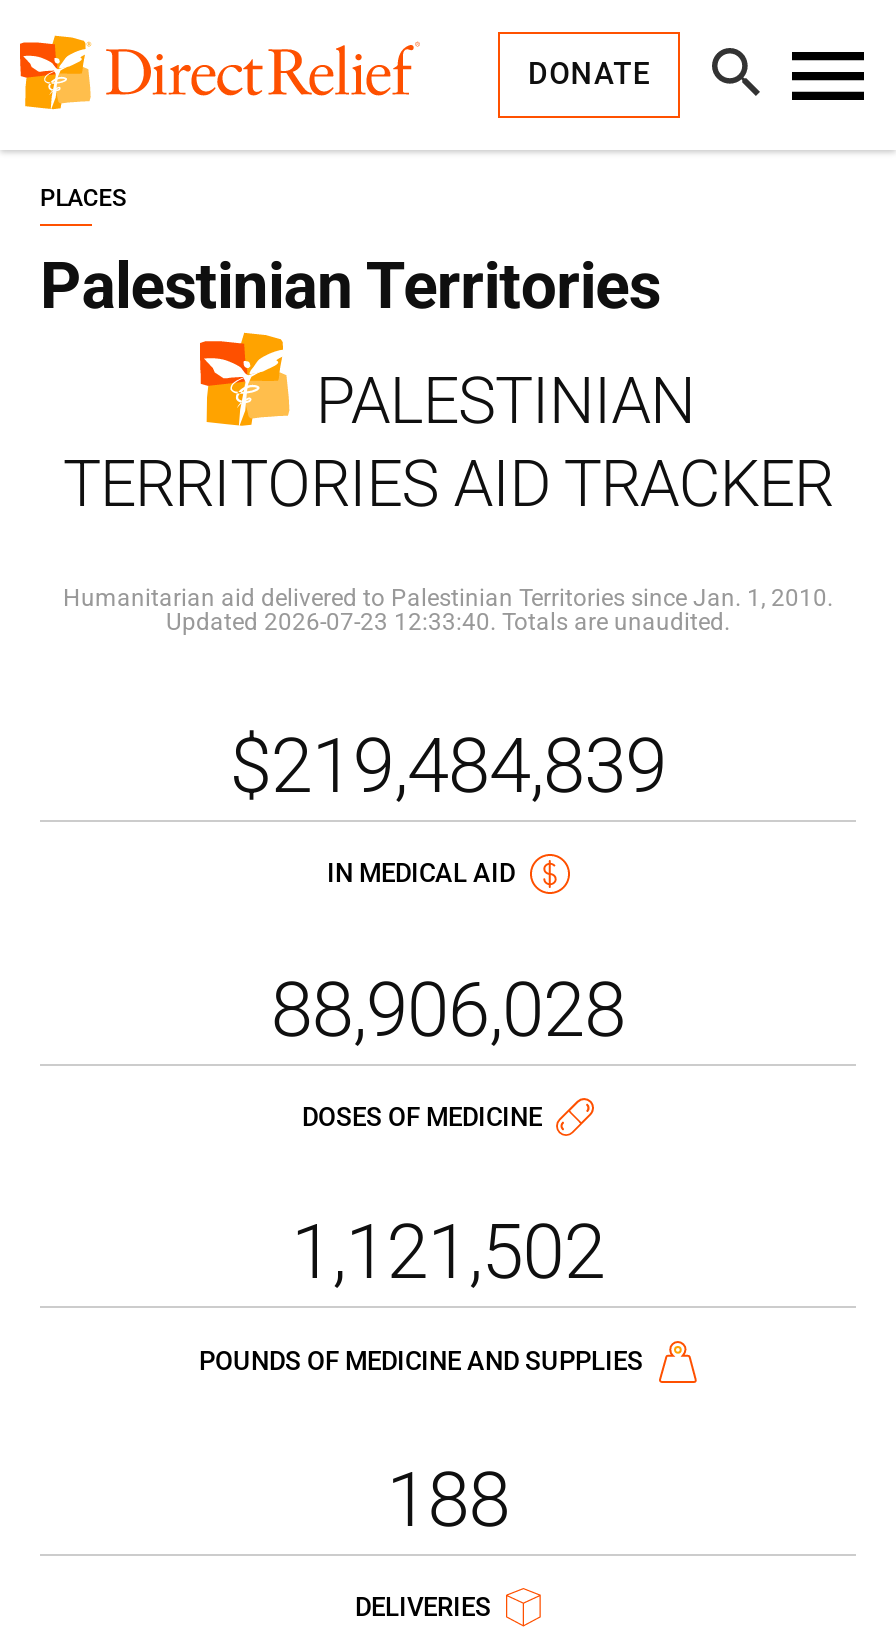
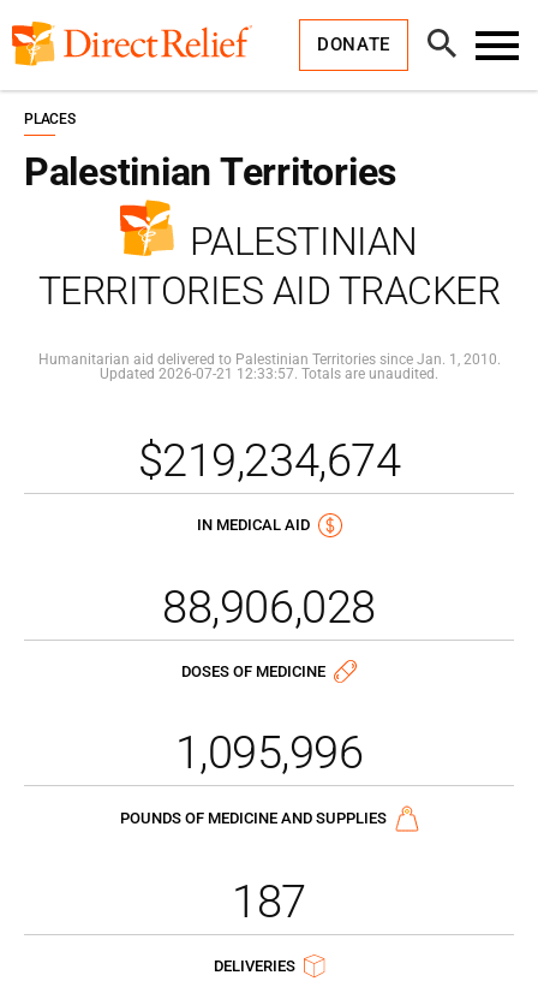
[166,607,730,635] Updated 2026-07-23 12:33:40. Totals are unaudited. -> [100,365,438,382] Updated 2026-07-21 12:33:57. Totals are unaudited.
[230,721,666,809] $219,484,839 -> [138,433,400,486] $219,234,674
[291,1207,605,1295] 1,121,502 -> [175,726,363,779] 1,095,996
[386,1455,510,1543] 188 -> [232,875,306,928] 187

